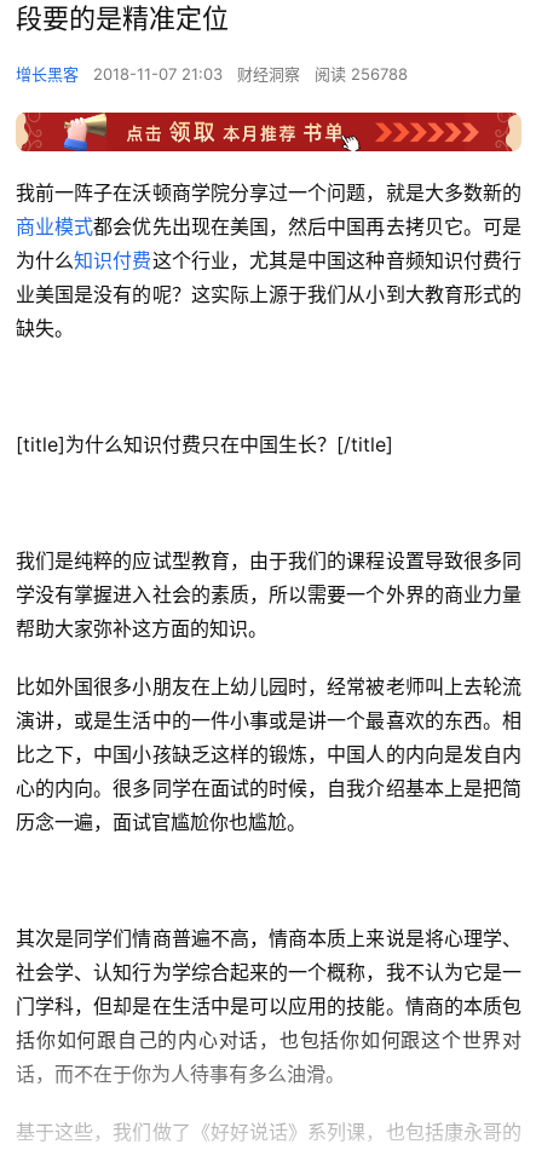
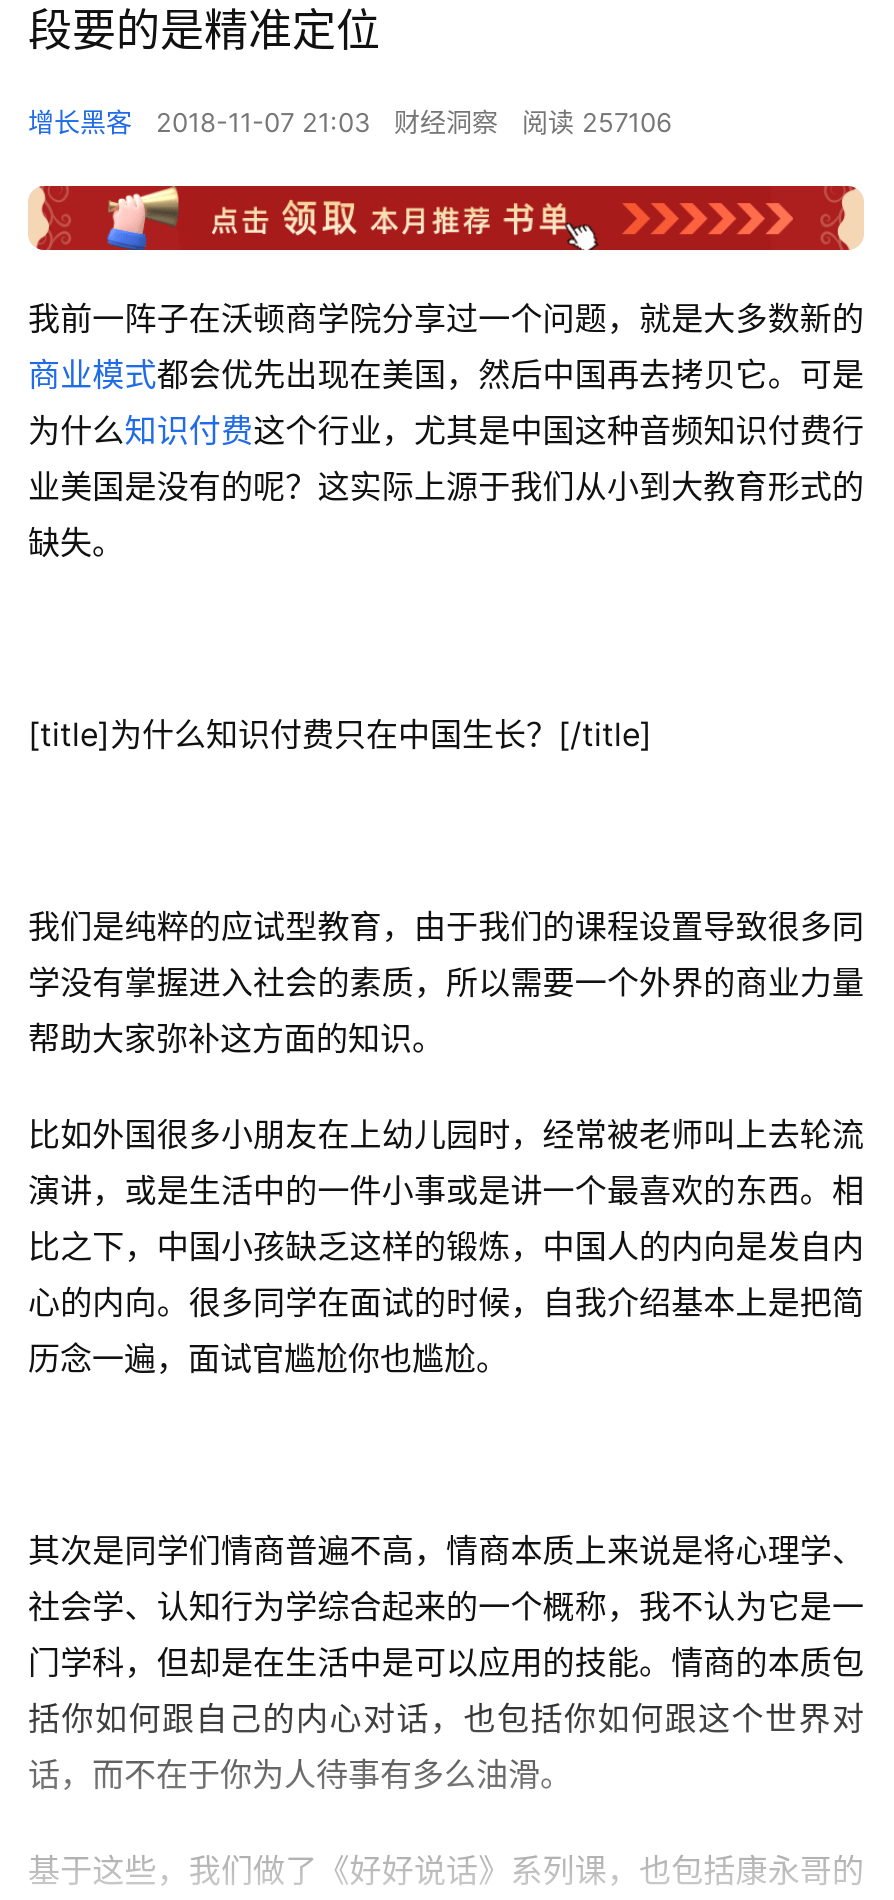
[16,64,408,84] 增长黑客 2018-11-07 21:03 财经洞察 阅读 256788 -> [28,106,672,138] 增长黑客 2018-11-07 21:03 财经洞察 阅读 257106

